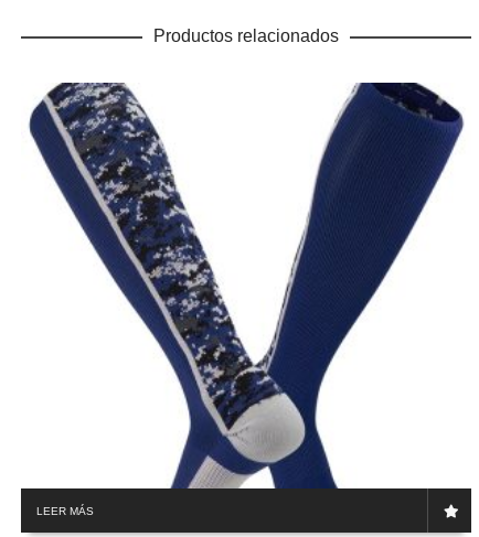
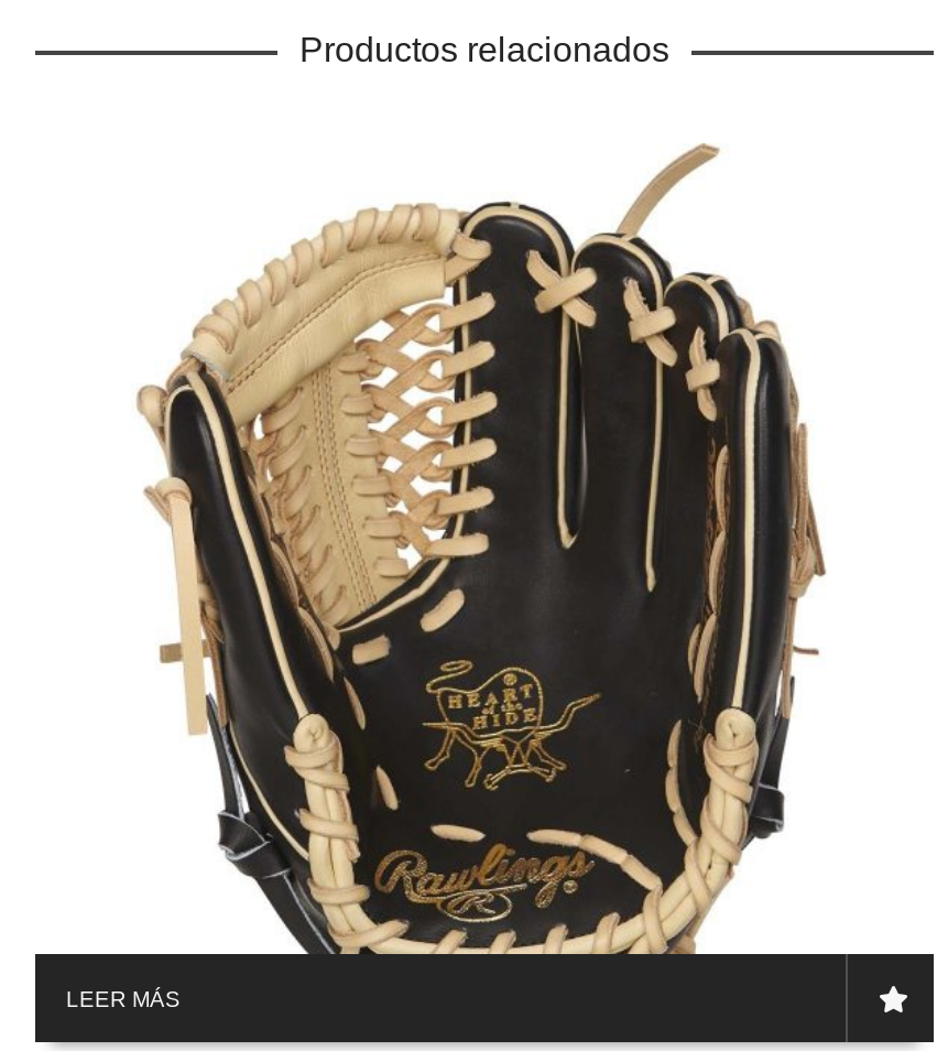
[28,82,465,490] [image] -> [51,143,918,956] [image]

